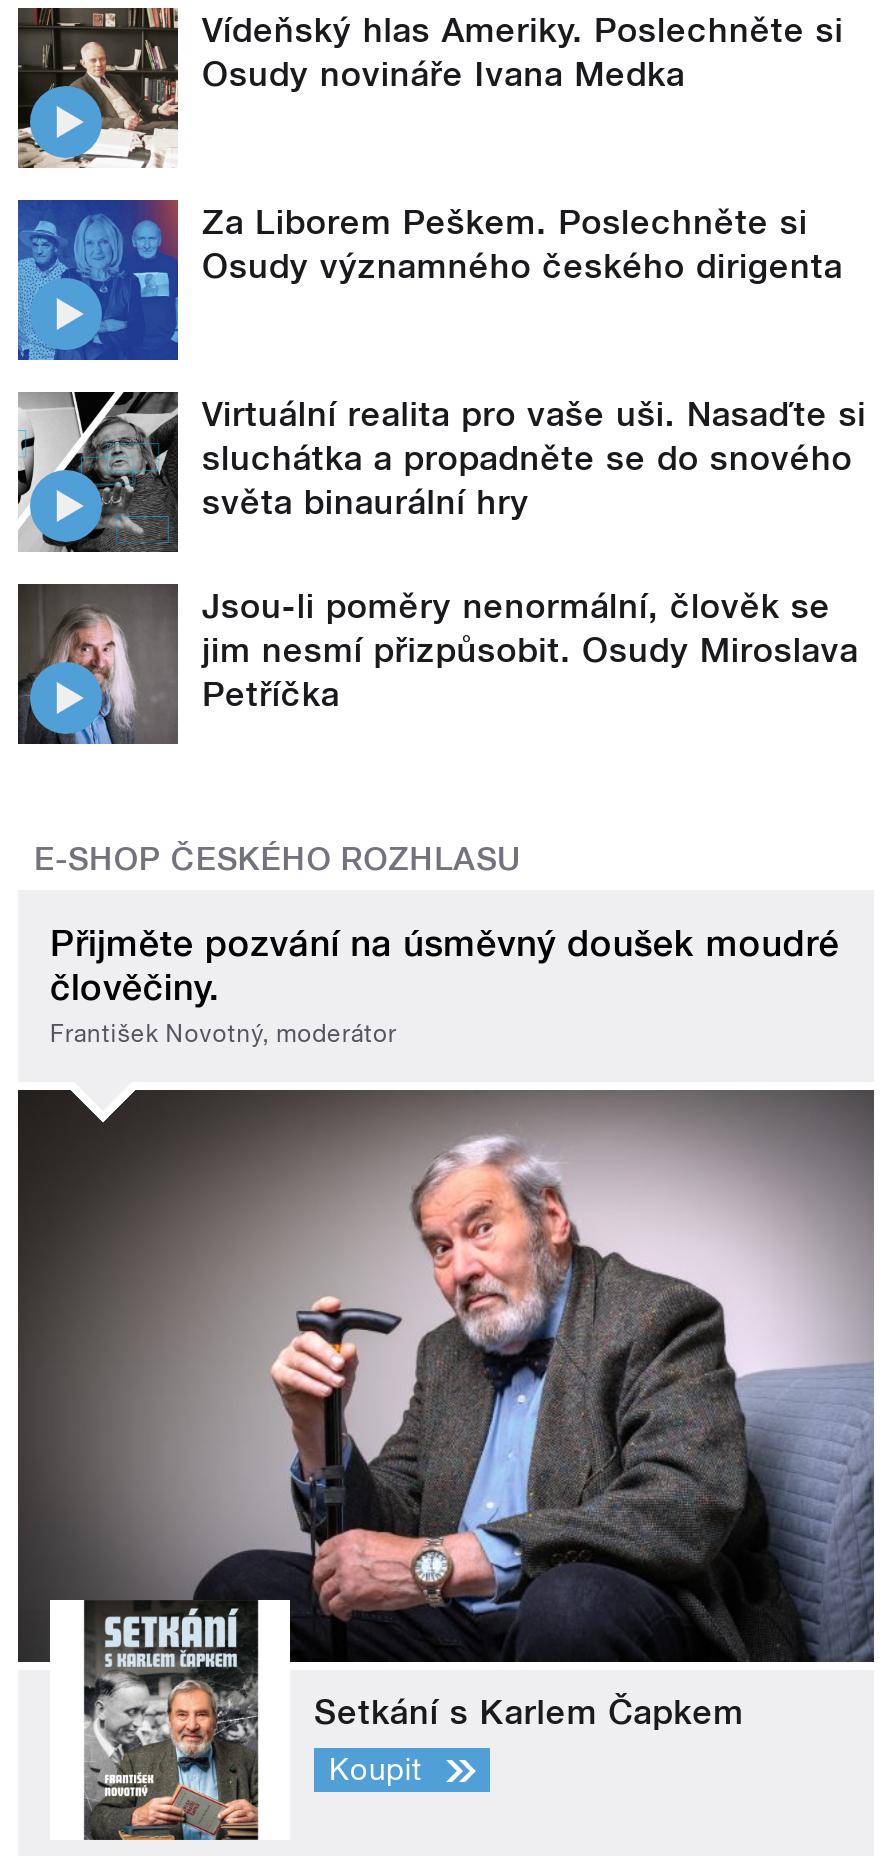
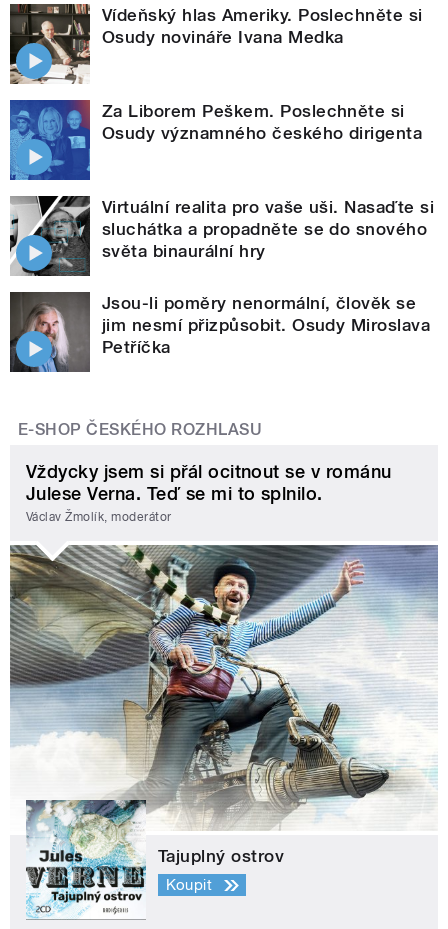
[50,921,839,1048] Přijměte pozvání na úsměvný doušek moudré | člověčiny. | František Novotný, moderátor -> [26,461,392,524] Vždycky jsem si přál ocitnout se v románu | Julese Verna. Teď se mi to splnilo. | Václav Žmolík, moderátor
[16,1088,876,1842] [image] | Setkání s Karlem Čapkem -> [9,545,439,920] [image] | Tajuplný ostrov

